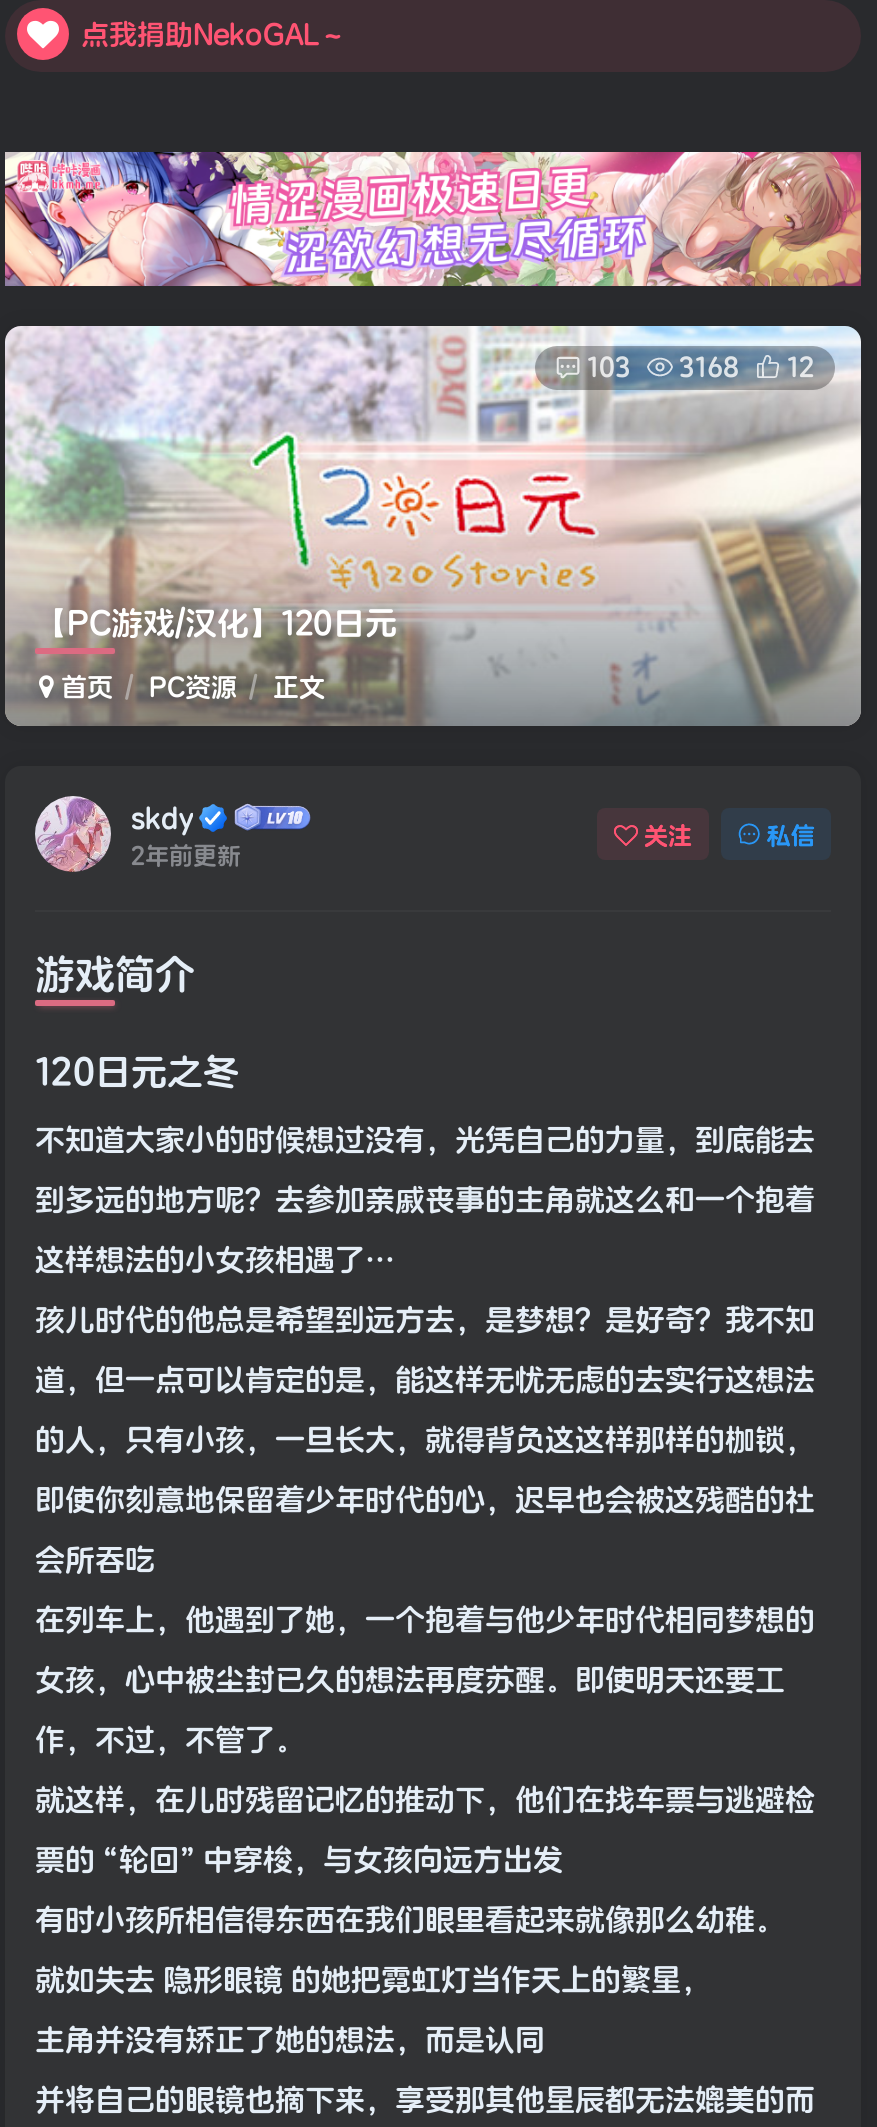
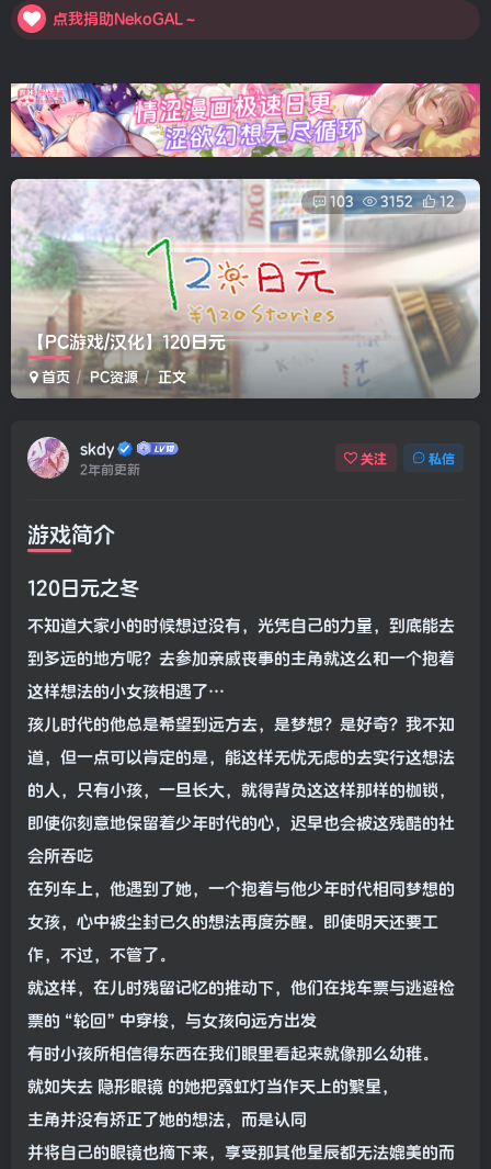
[587,350,815,384] 103 3168 12 -> [330,192,455,211] 103 3152 12

